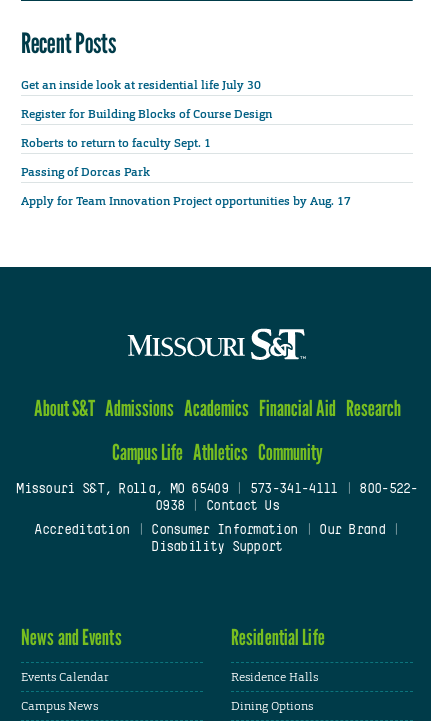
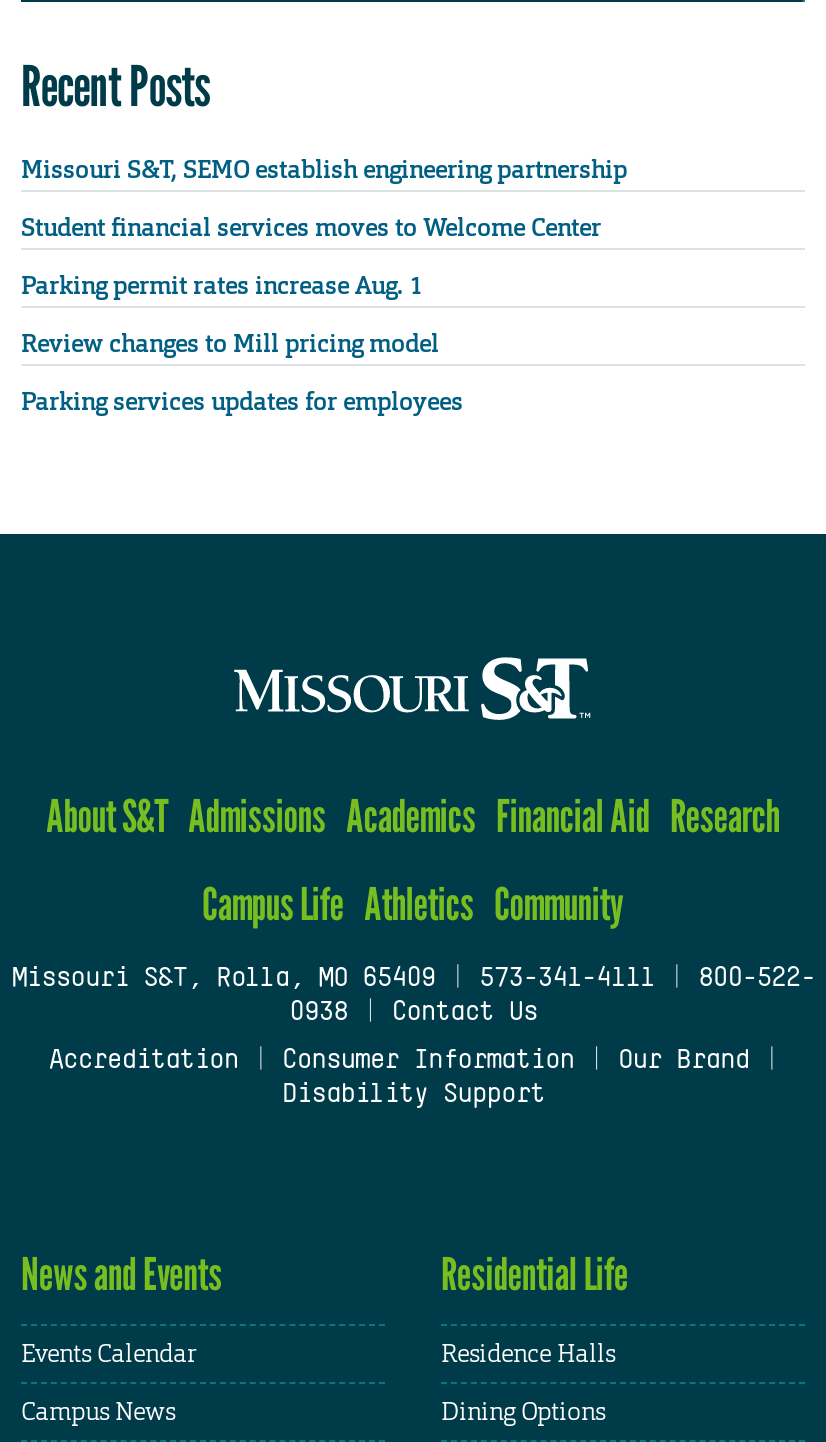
[21,77,261,93] Get an inside look at residential life July 30 -> [21,153,627,185] Missouri S&T, SEMO establish engineering partnership
[21,106,272,122] Register for Building Blocks of Course Design -> [21,211,601,243] Student financial services moves to Welcome Center
[21,135,214,151] Roberts to return to faculty Sept. 1 -> [21,270,423,302] Parking permit rates increase Aug. 1
[21,164,150,180] Passing of Dorcas Park -> [21,328,439,360] Review changes to Mill pricing model
[21,193,351,209] Apply for Team Innovation Project opportunities by Aug. 17 -> [21,386,463,418] Parking services updates for employees

